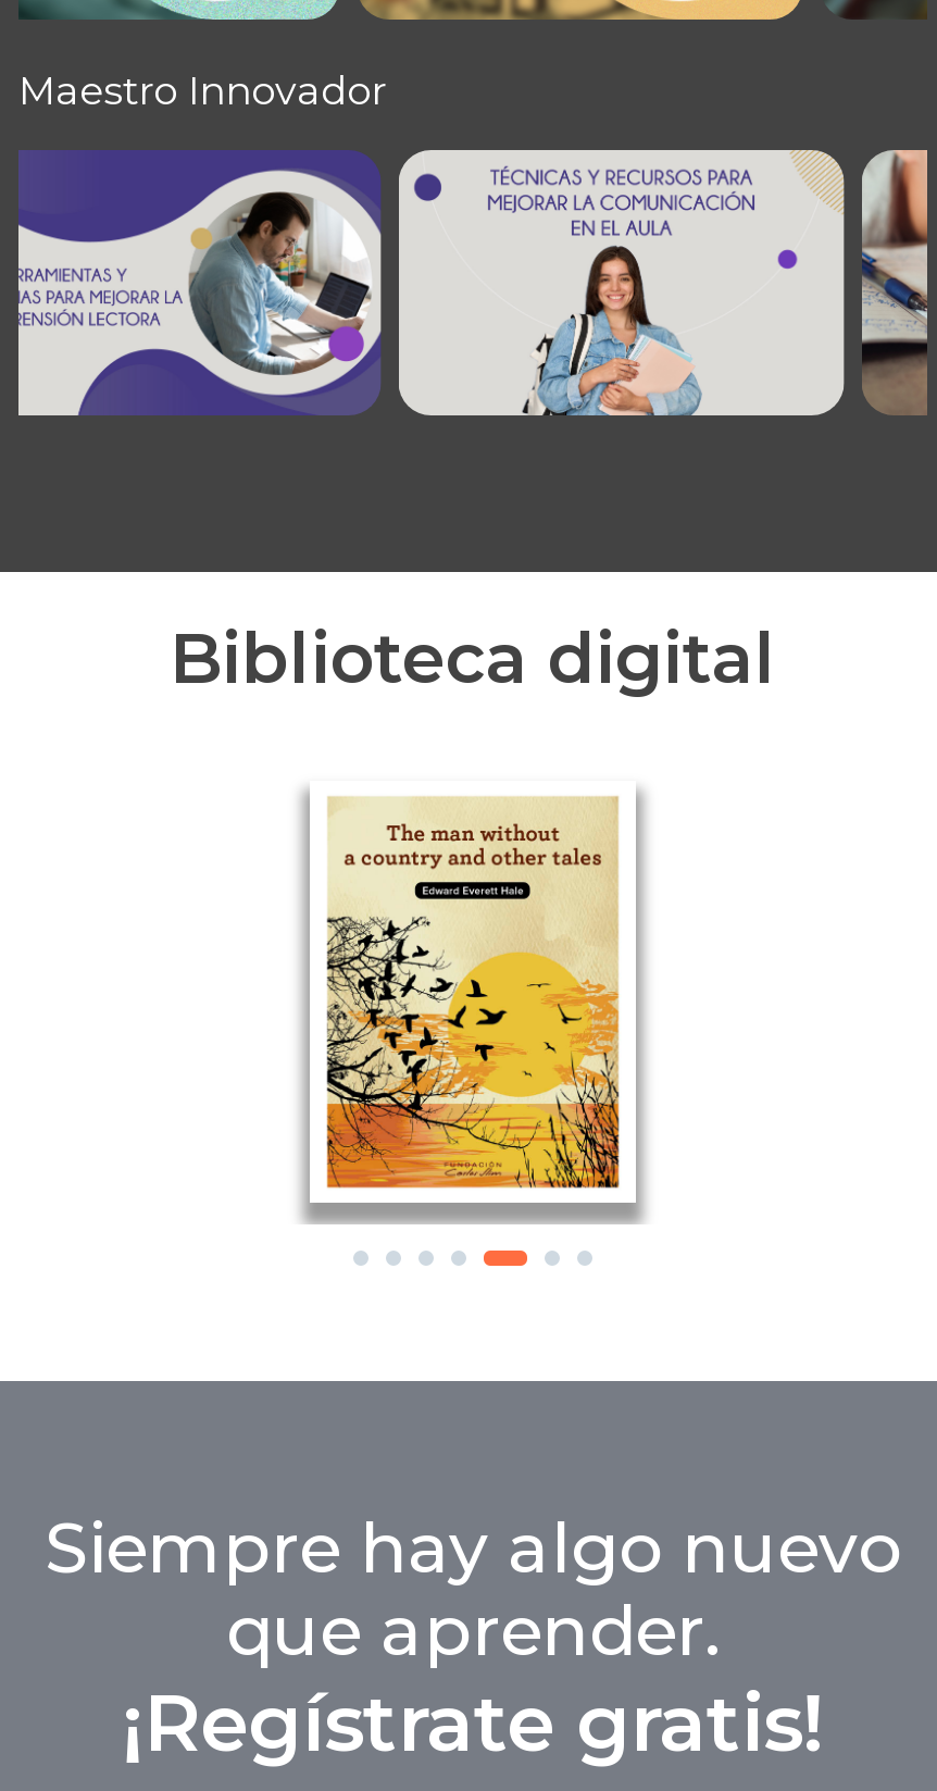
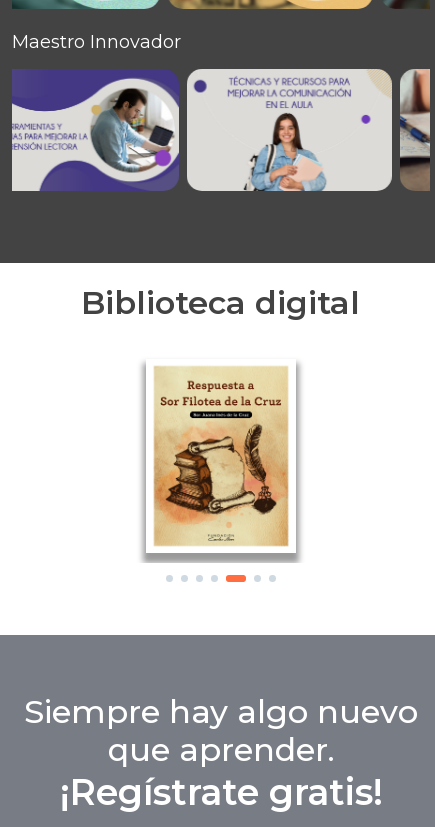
[325,816,621,1190] [image] -> [153,375,289,547] [image]

